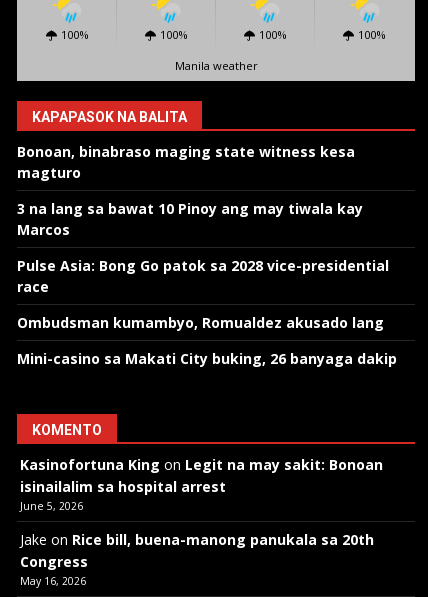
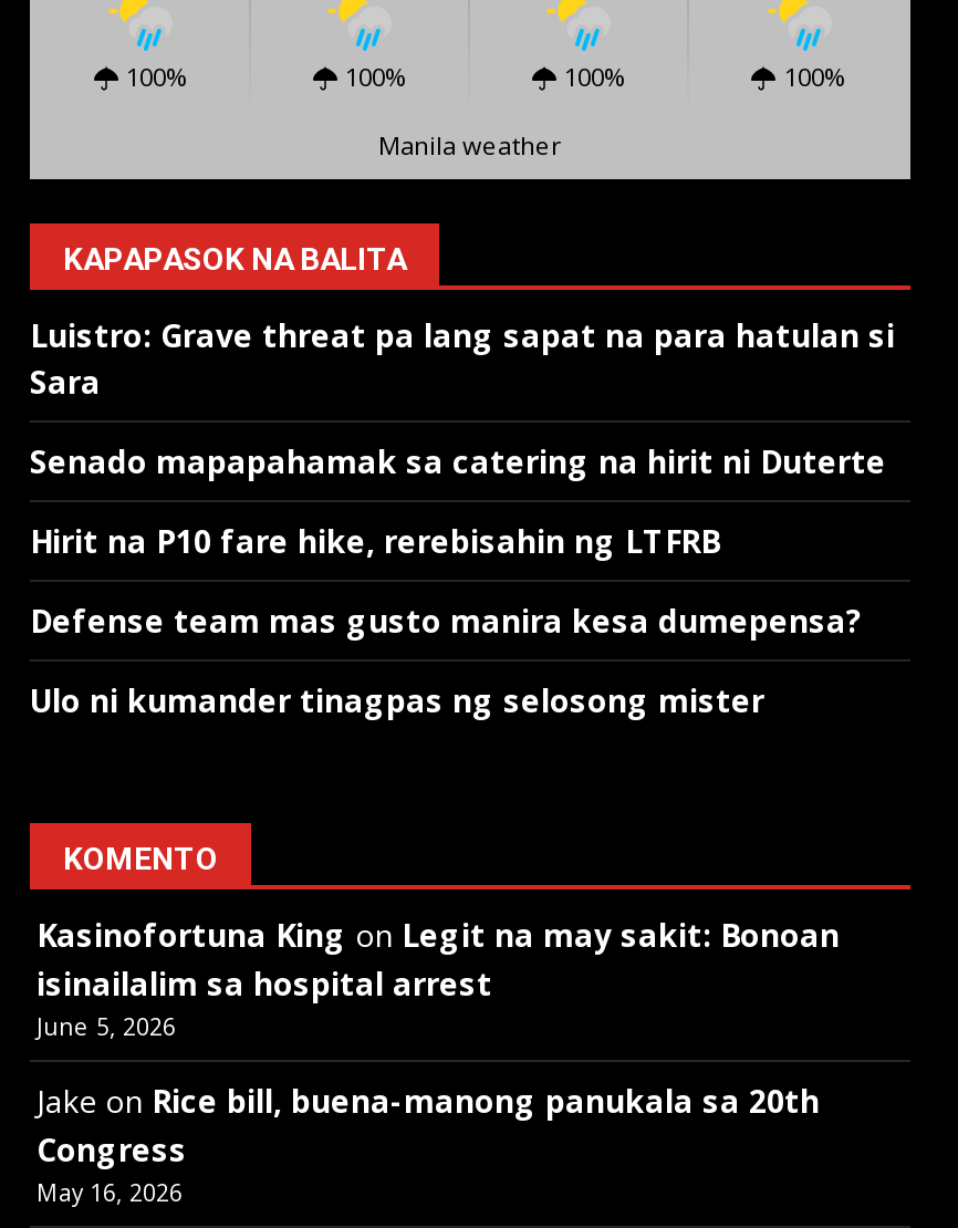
[17,141,355,181] Bonoan, binabraso maging state witness kesa | magturo -> [30,313,895,402] Luistro: Grave threat pa lang sapat na para hatulan si | Sara
[17,198,363,238] 3 na lang sa bawat 10 Pinoy ang may tiwala kay | Marcos -> [30,439,886,481] Senado mapapahamak sa catering na hirit ni Duterte
[17,255,389,295] Pulse Asia: Bong Go patok sa 2028 vice-presidential | race -> [30,519,720,561] Hirit na P10 fare hike, rerebisahin ng LTFRB
[17,312,384,331] Ombudsman kumambyo, Romualdez akusado lang -> [30,599,862,641] Defense team mas gusto manira kesa dumepensa?
[17,348,397,367] Mini-casino sa Makati City buking, 26 banyaga dakip -> [30,678,764,720] Ulo ni kumander tinagpas ng selosong mister

